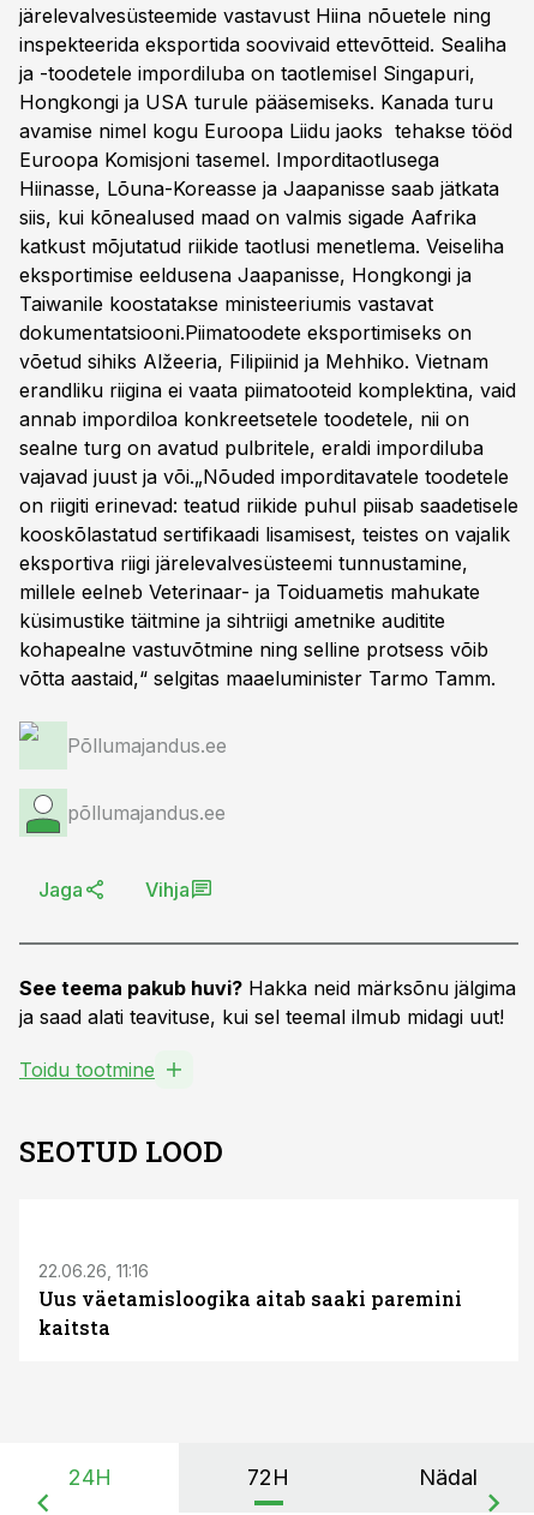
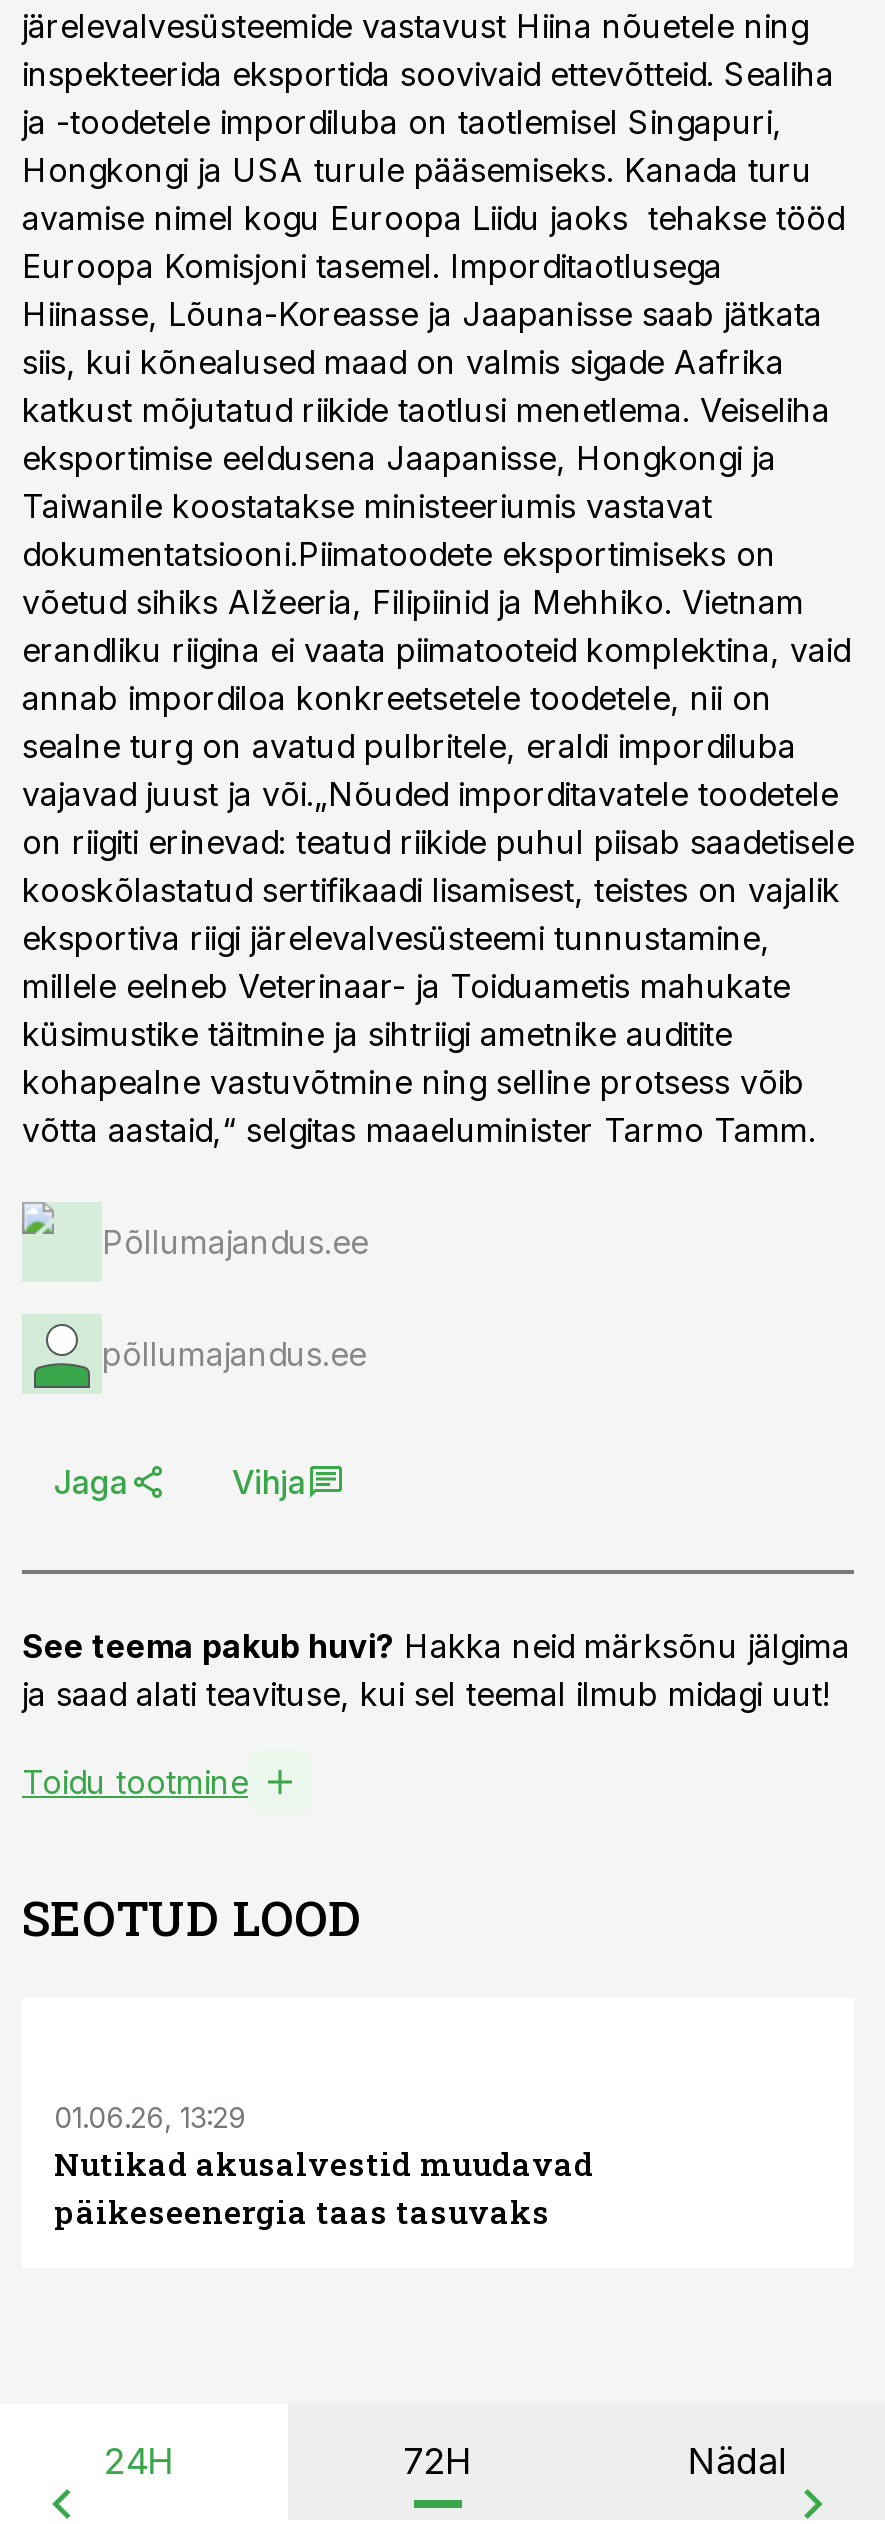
[38,1260,462,1340] 22.06.26, 11:16 | Uus väetamisloogika aitab saaki paremini | kaitsta -> [54,2100,594,2232] 01.06.26, 13:29 | Nutikad akusalvestid muudavad | päikeseenergia taas tasuvaks

